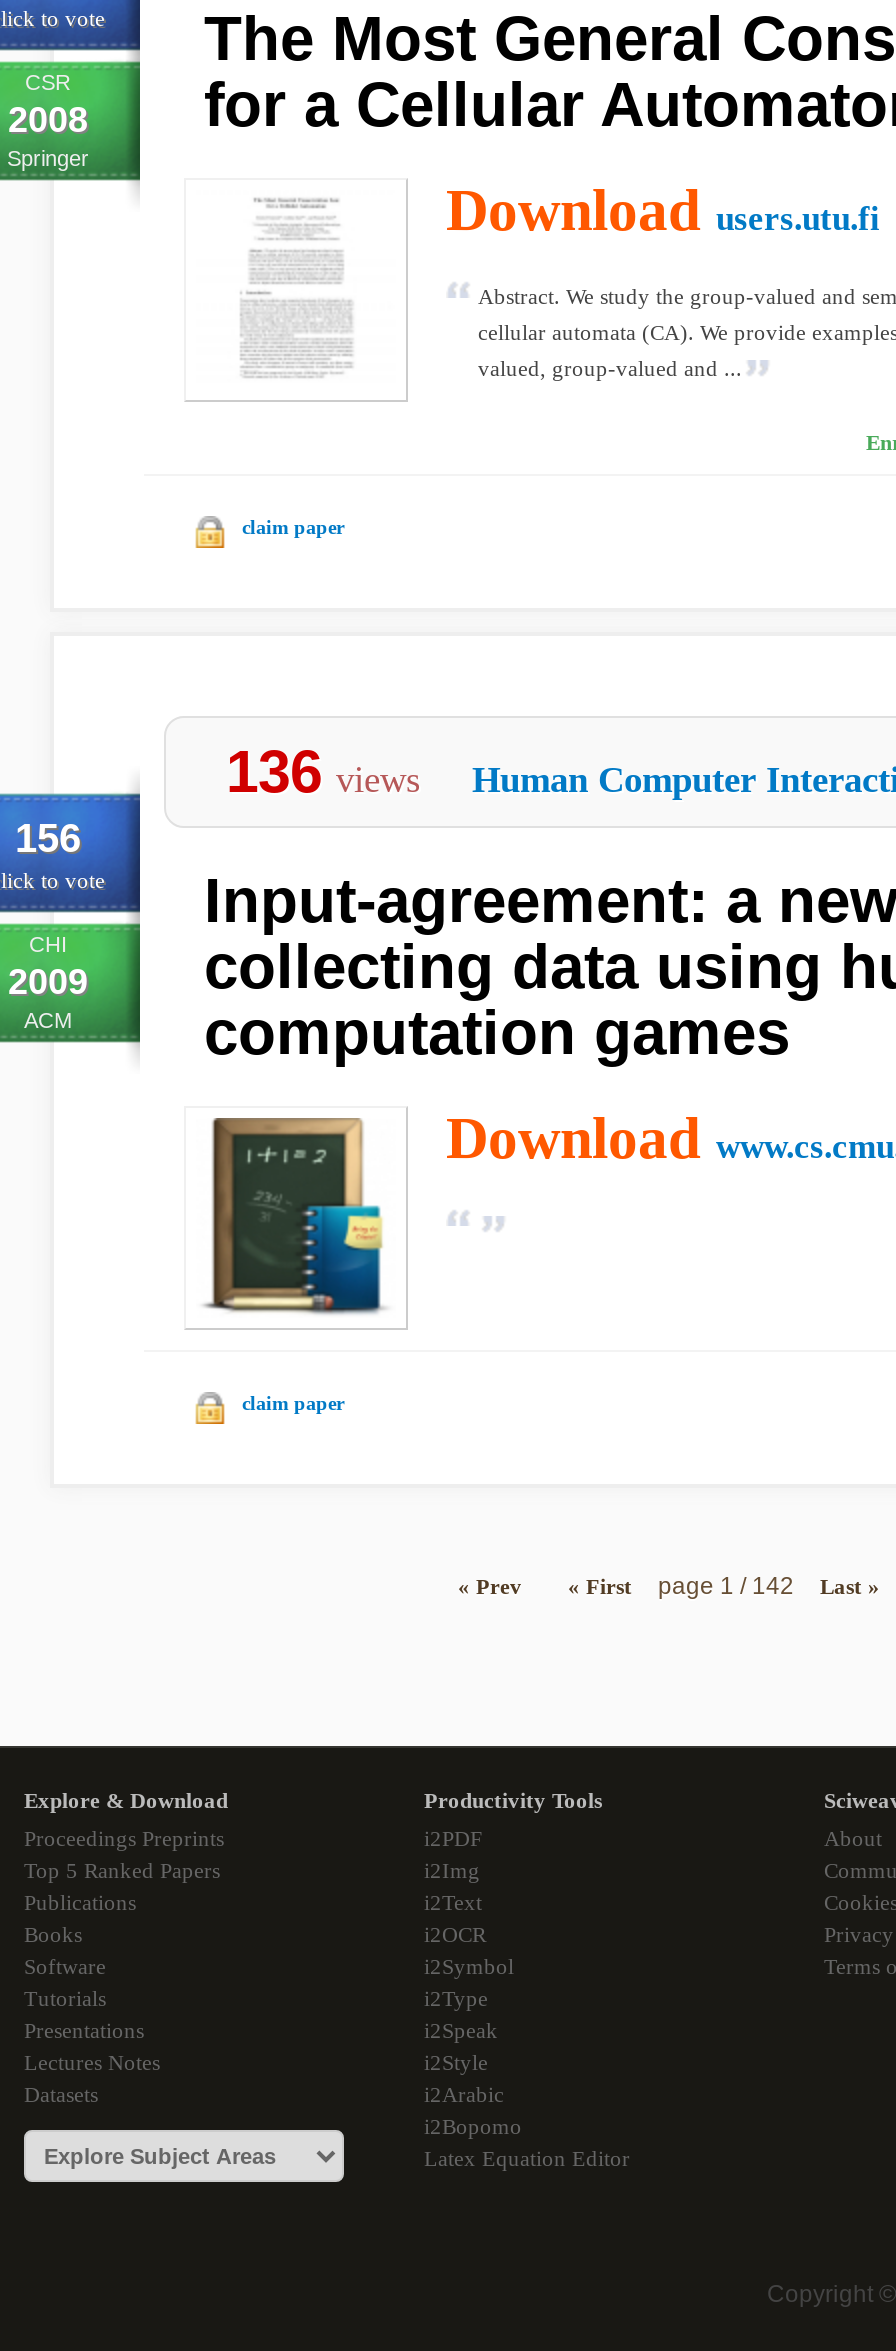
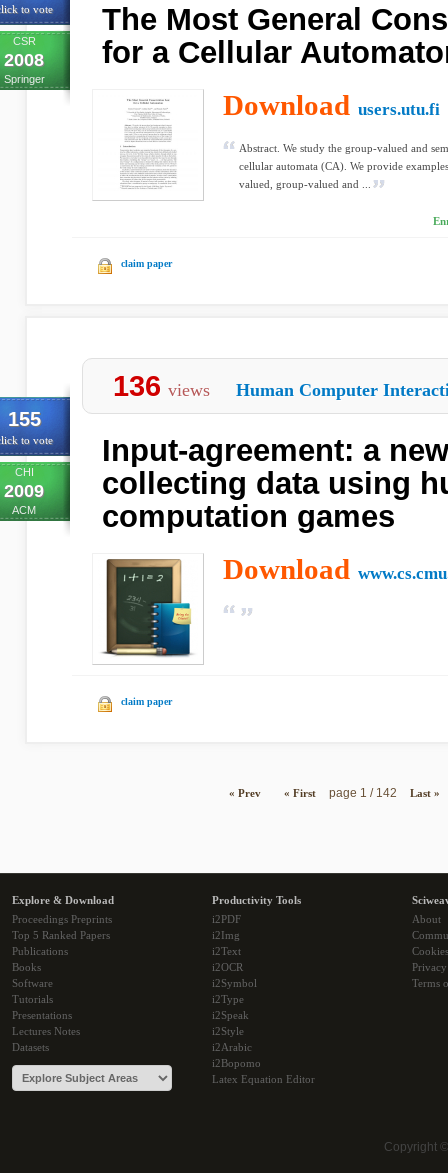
[15,816,81,860] 156 -> [7,408,40,430] 155

